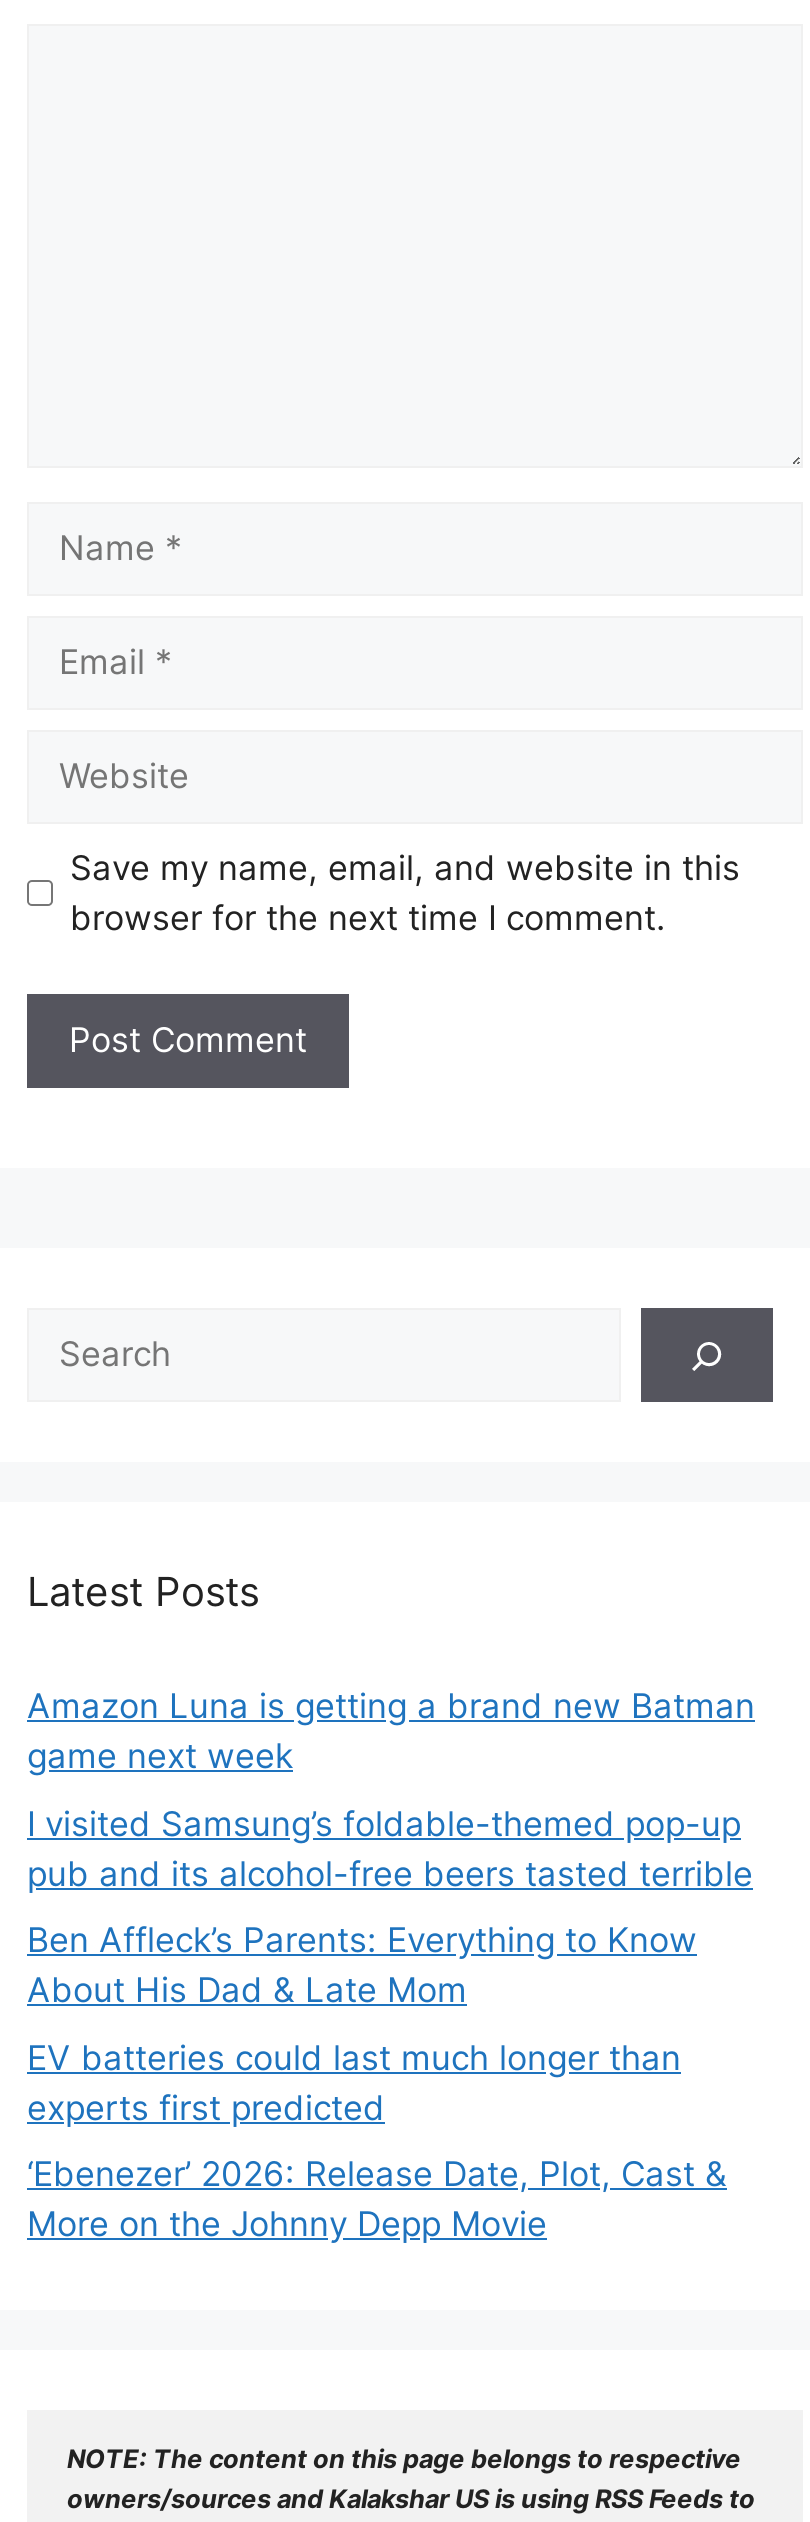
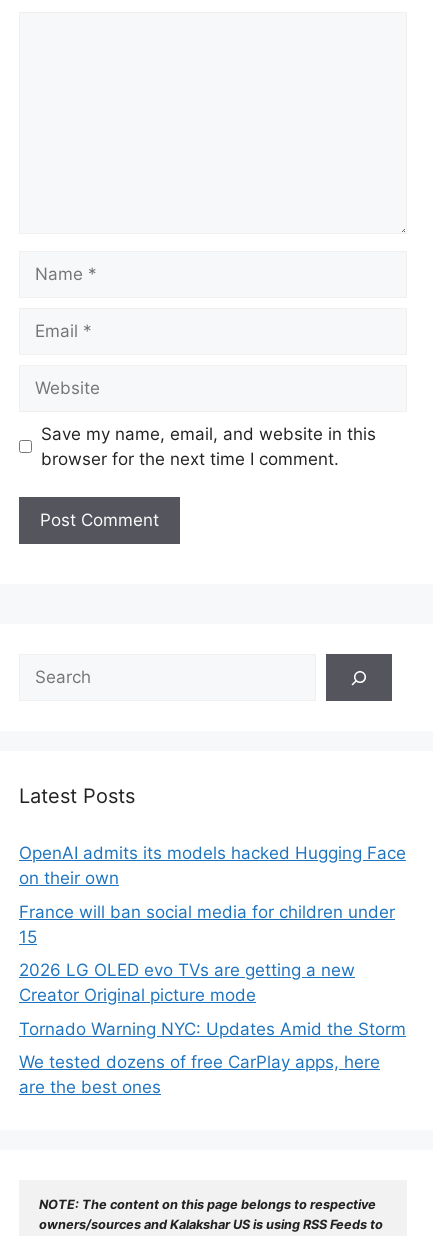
[27,1686,755,1776] Amazon Luna is getting a brand new Batman | game next week -> [19,843,406,888] OpenAI admits its models hacked Hugging Face | on their own
[27,1803,753,1893] I visited Samsung’s foldable-themed pop-up | pub and its alcohol-free beers tasted terrible -> [19,901,395,946] France will ban social media for children under | 15
[27,1920,697,2010] Ben Affleck’s Parents: Everything to Know | About His Dad & Late Mom -> [19,960,355,1005] 2026 LG OLED evo TVs are getting a new | Creator Original picture mode
[27,2037,681,2127] EV batteries could last much longer than | experts first predicted -> [19,1018,406,1038] Tornado Warning NYC: Updates Amid the Storm
[27,2154,727,2244] ‘Ebenezer’ 2026: Release Date, Plot, Cast & | More on the Johnny Depp Movie -> [19,1052,380,1097] We tested dozens of free CarPlay apps, here | are the best ones

